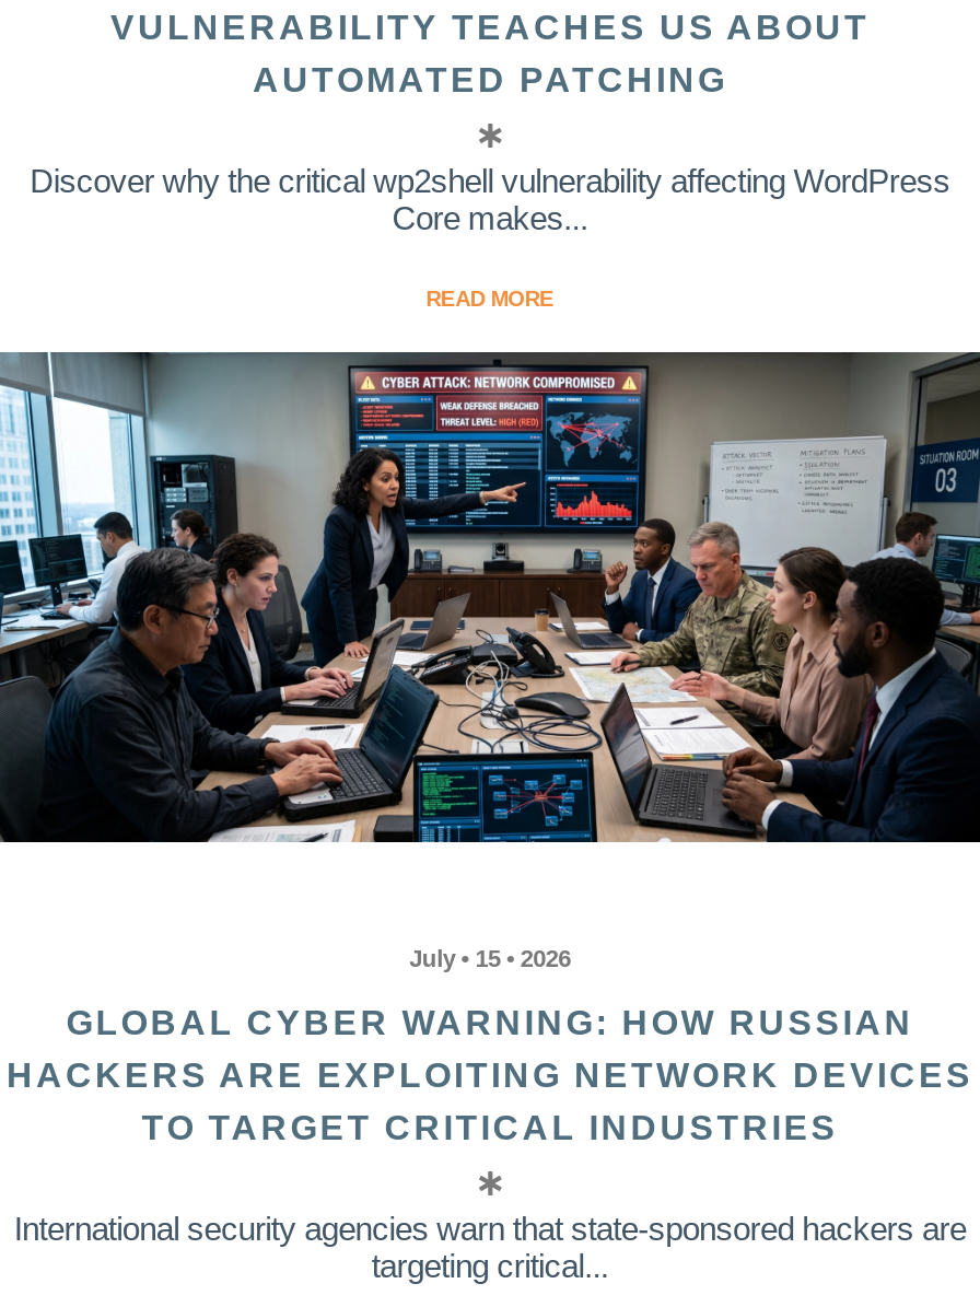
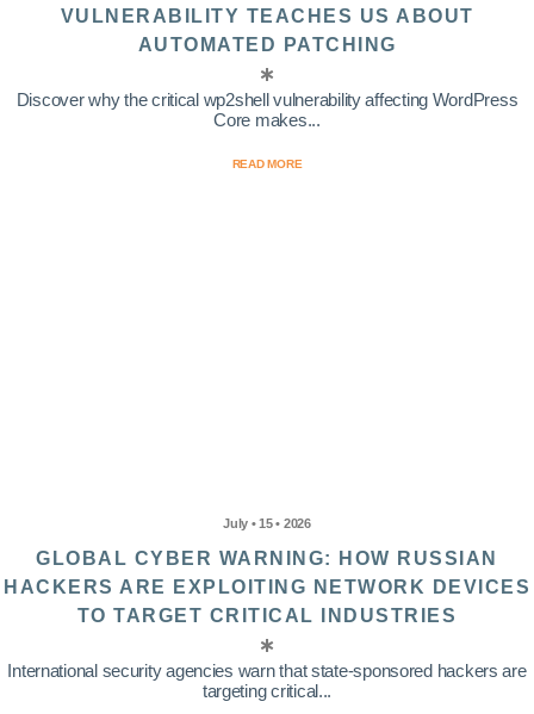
[7,350,973,844] [image] -> none

